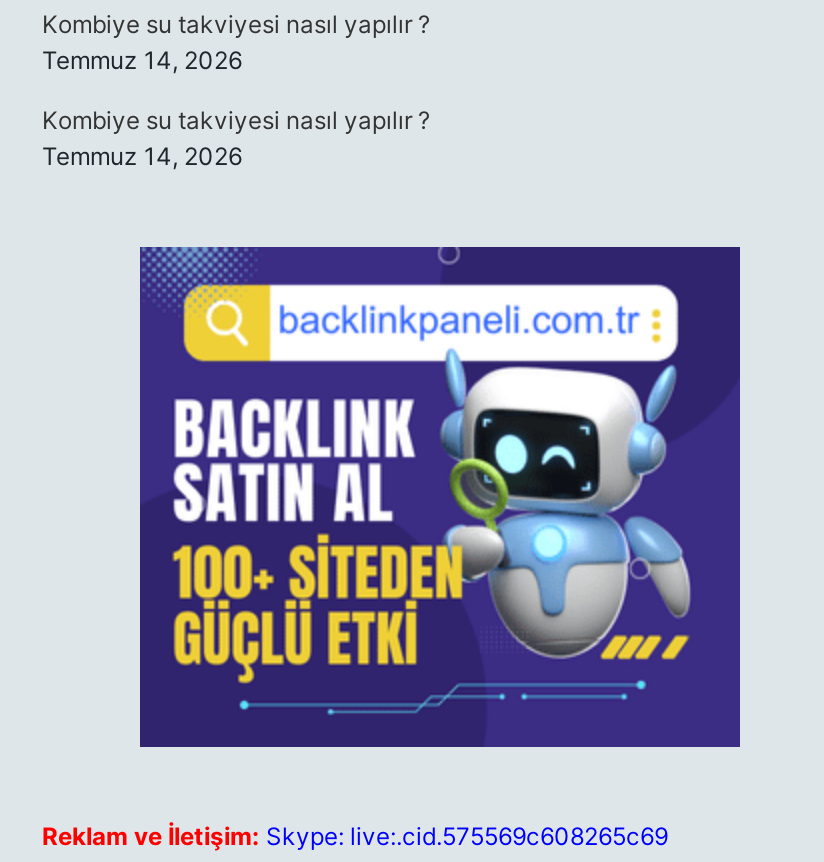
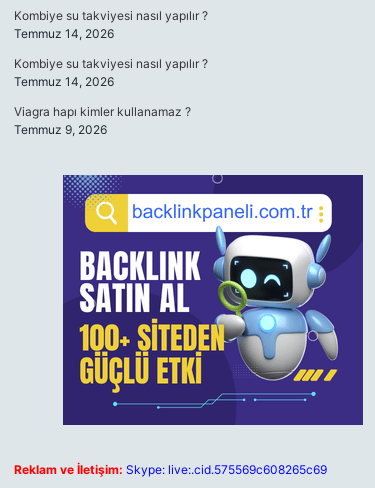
none -> [14,104,191,137] Viagra hapı kimler kullanamaz ? | Temmuz 9, 2026

